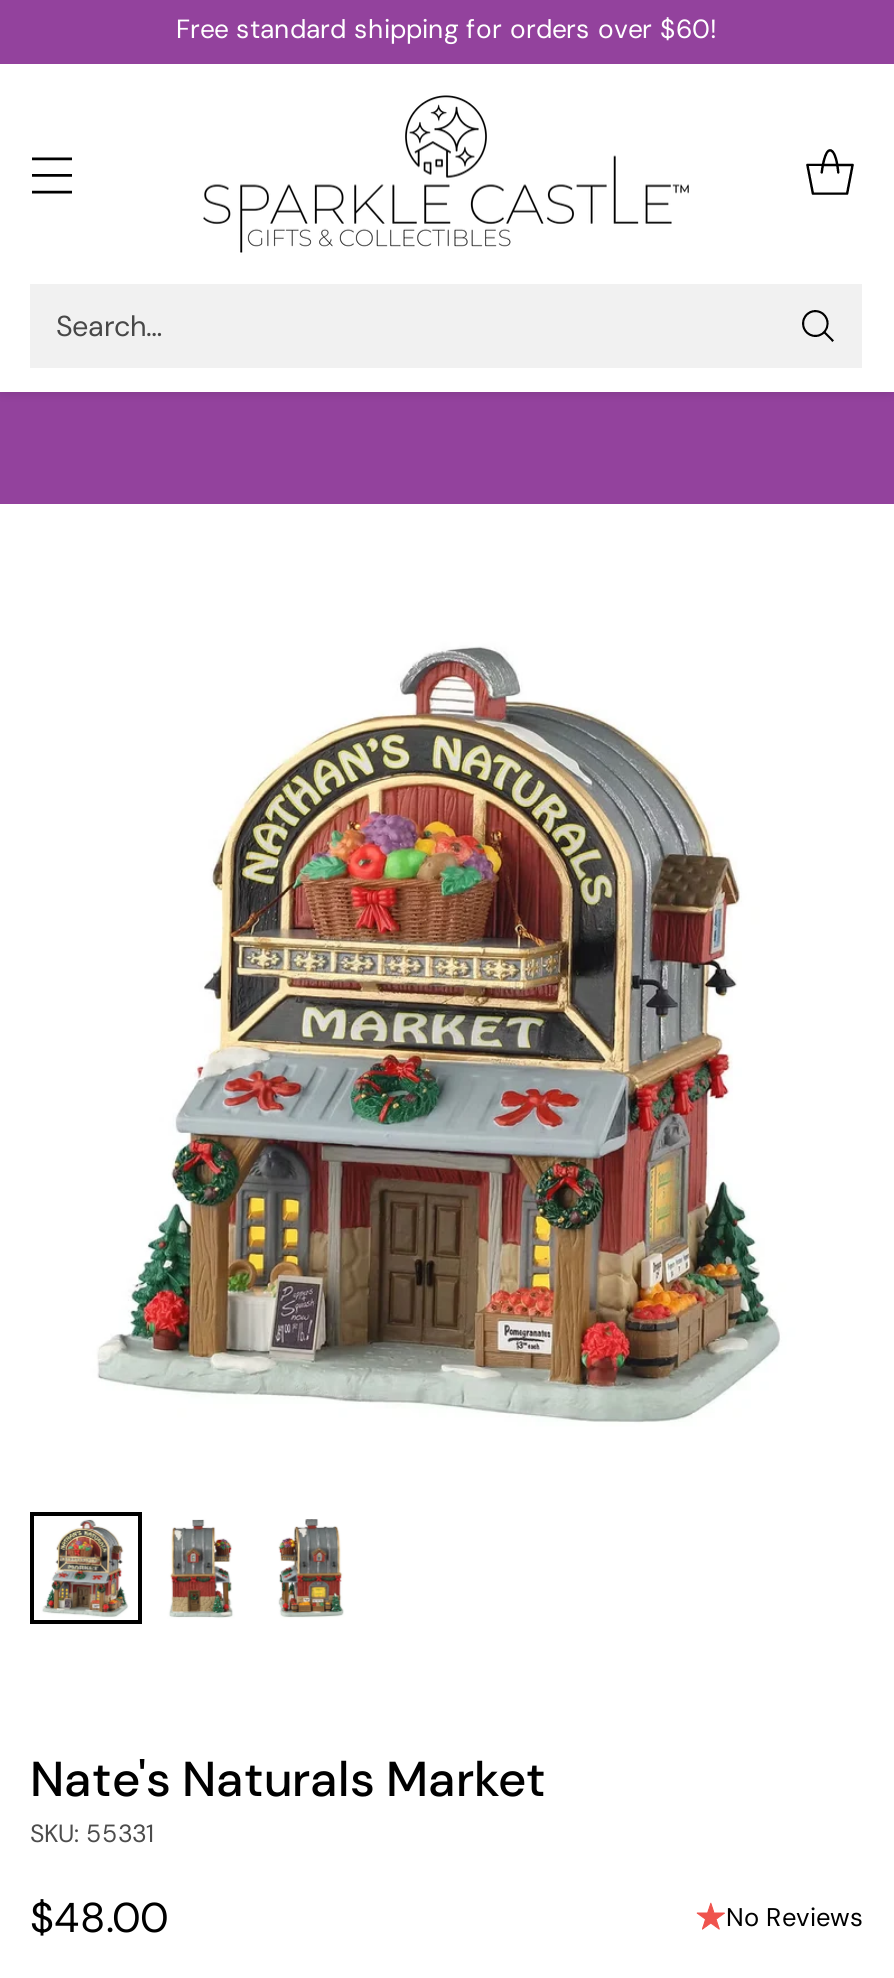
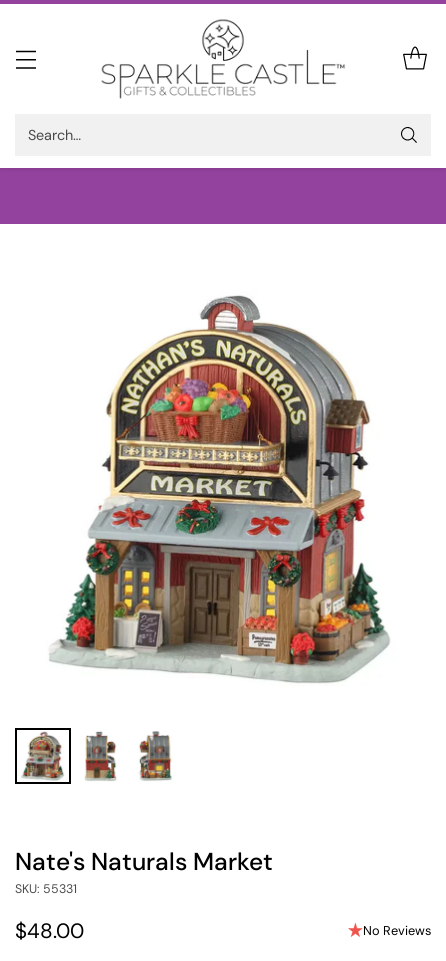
[176,12,716,46] Free standard shipping for orders over $60! -> none

